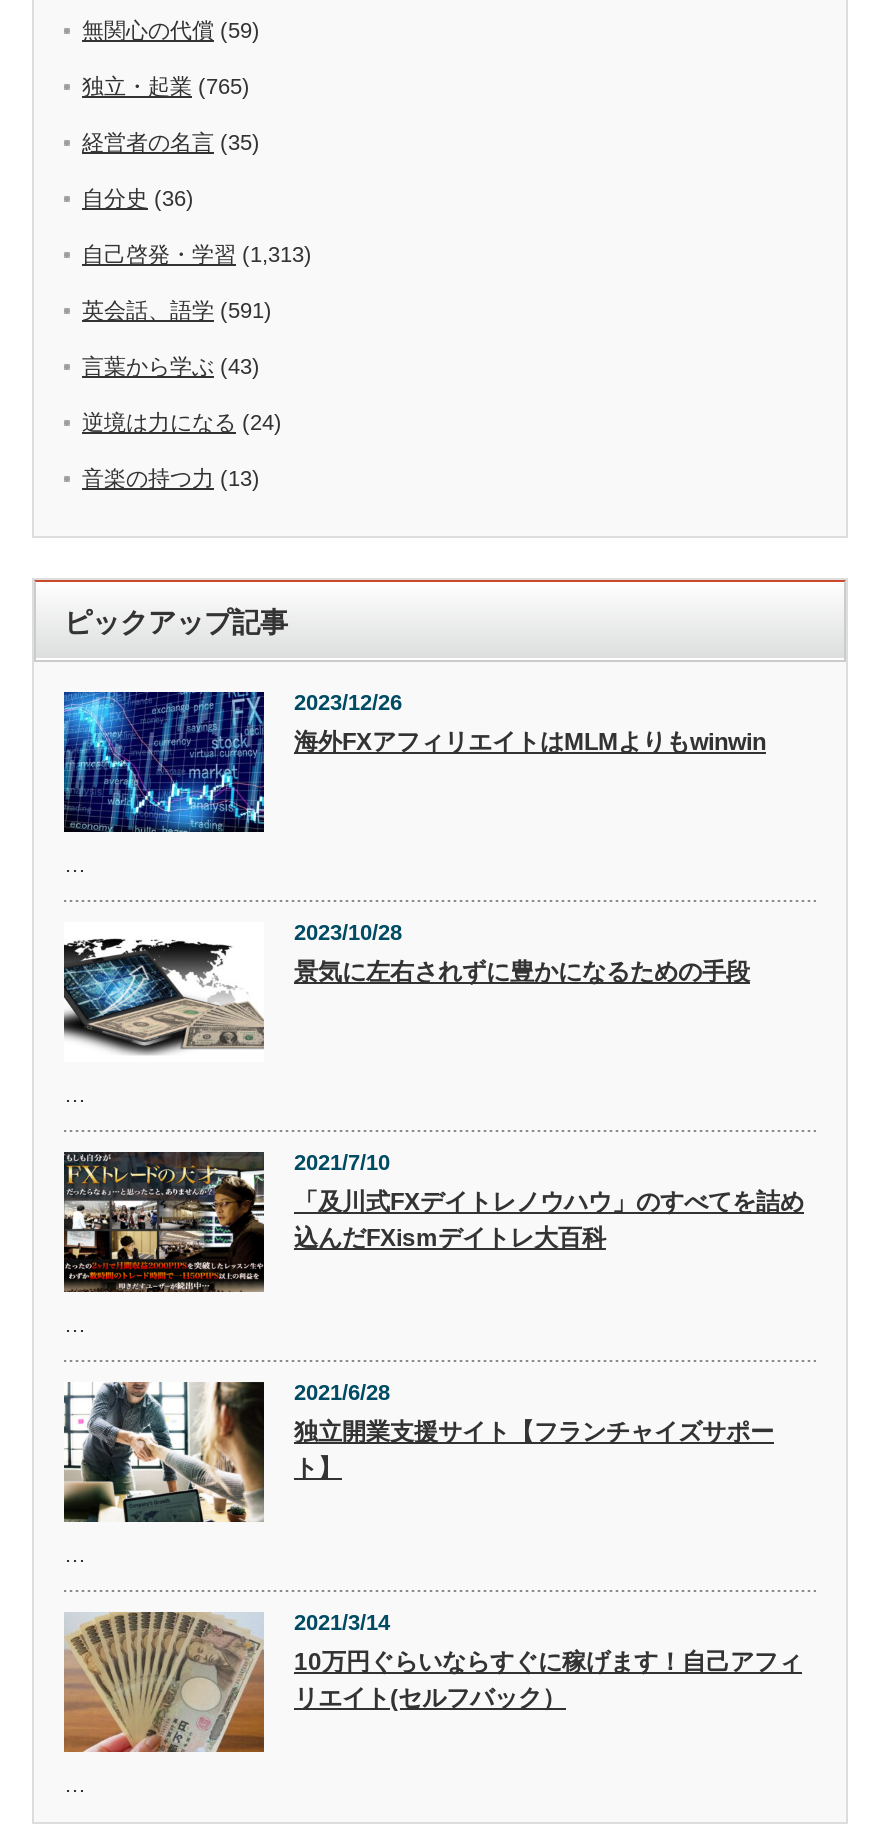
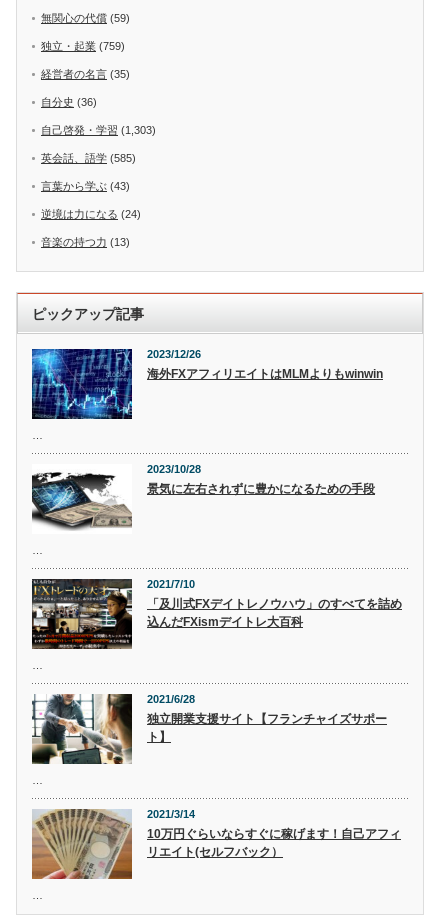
[82,75,250,99] 独立・起業(765) -> [41,40,125,52] 独立・起業(759)
[82,243,312,267] 自己啓発・学習(1,313) -> [41,124,156,136] 自己啓発・学習(1,303)
[82,299,272,323] 英会話、語学(591) -> [41,152,136,164] 英会話、語学(585)

